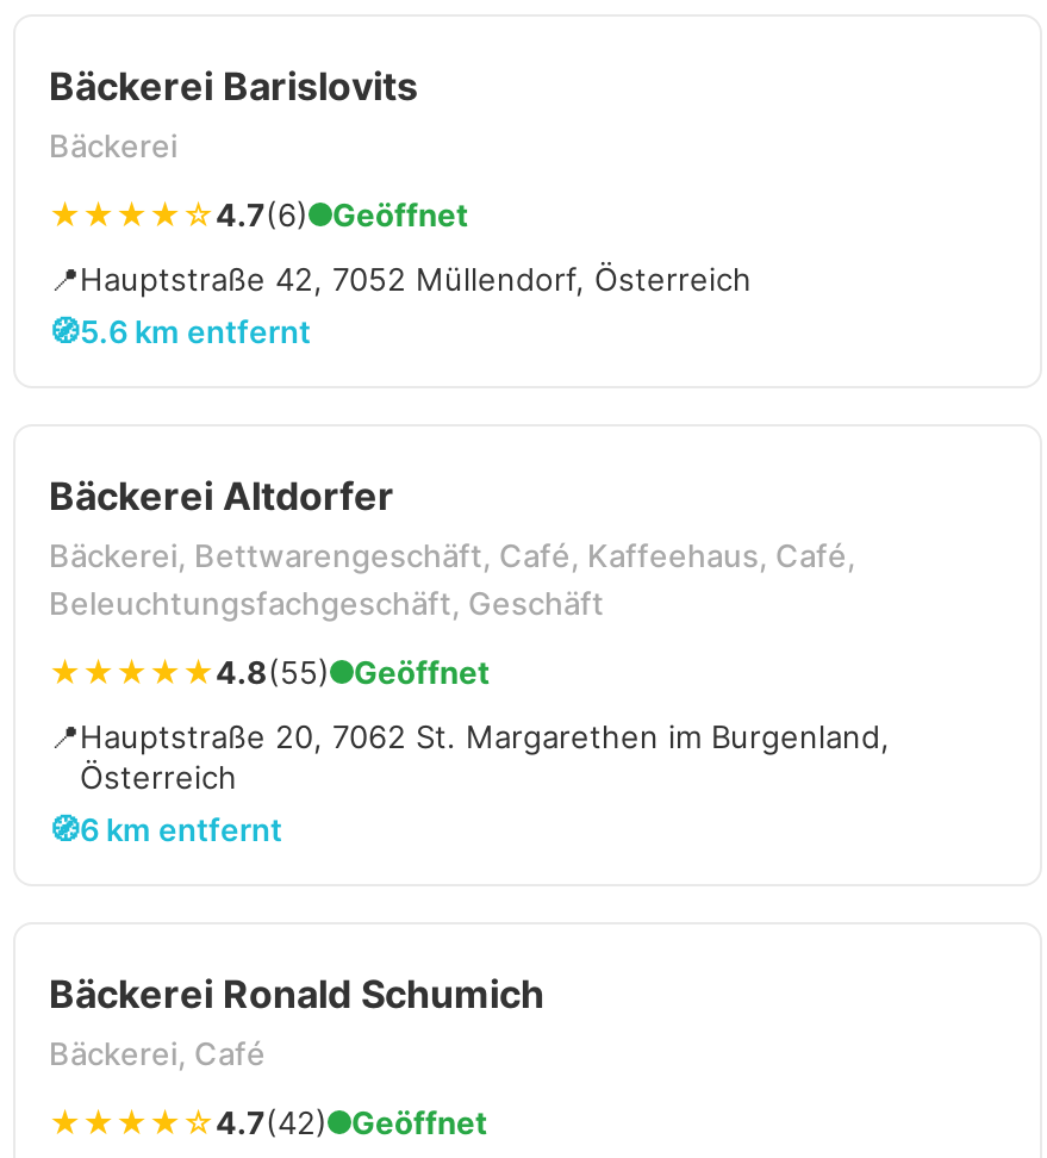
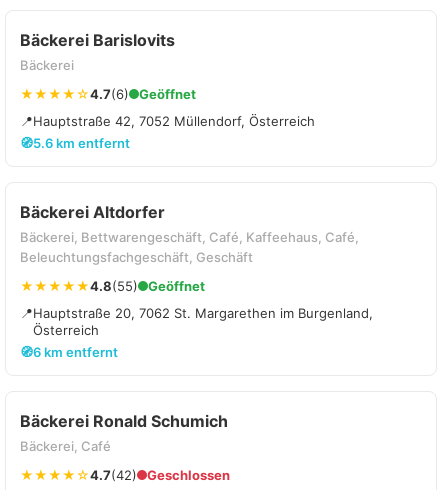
[351,1103,487,1141] Geöffnet -> [147,467,230,483] Geschlossen

